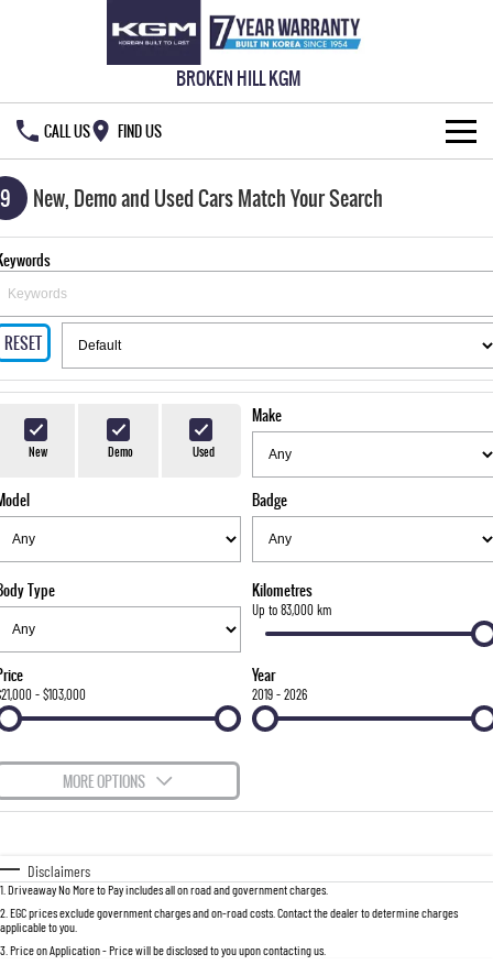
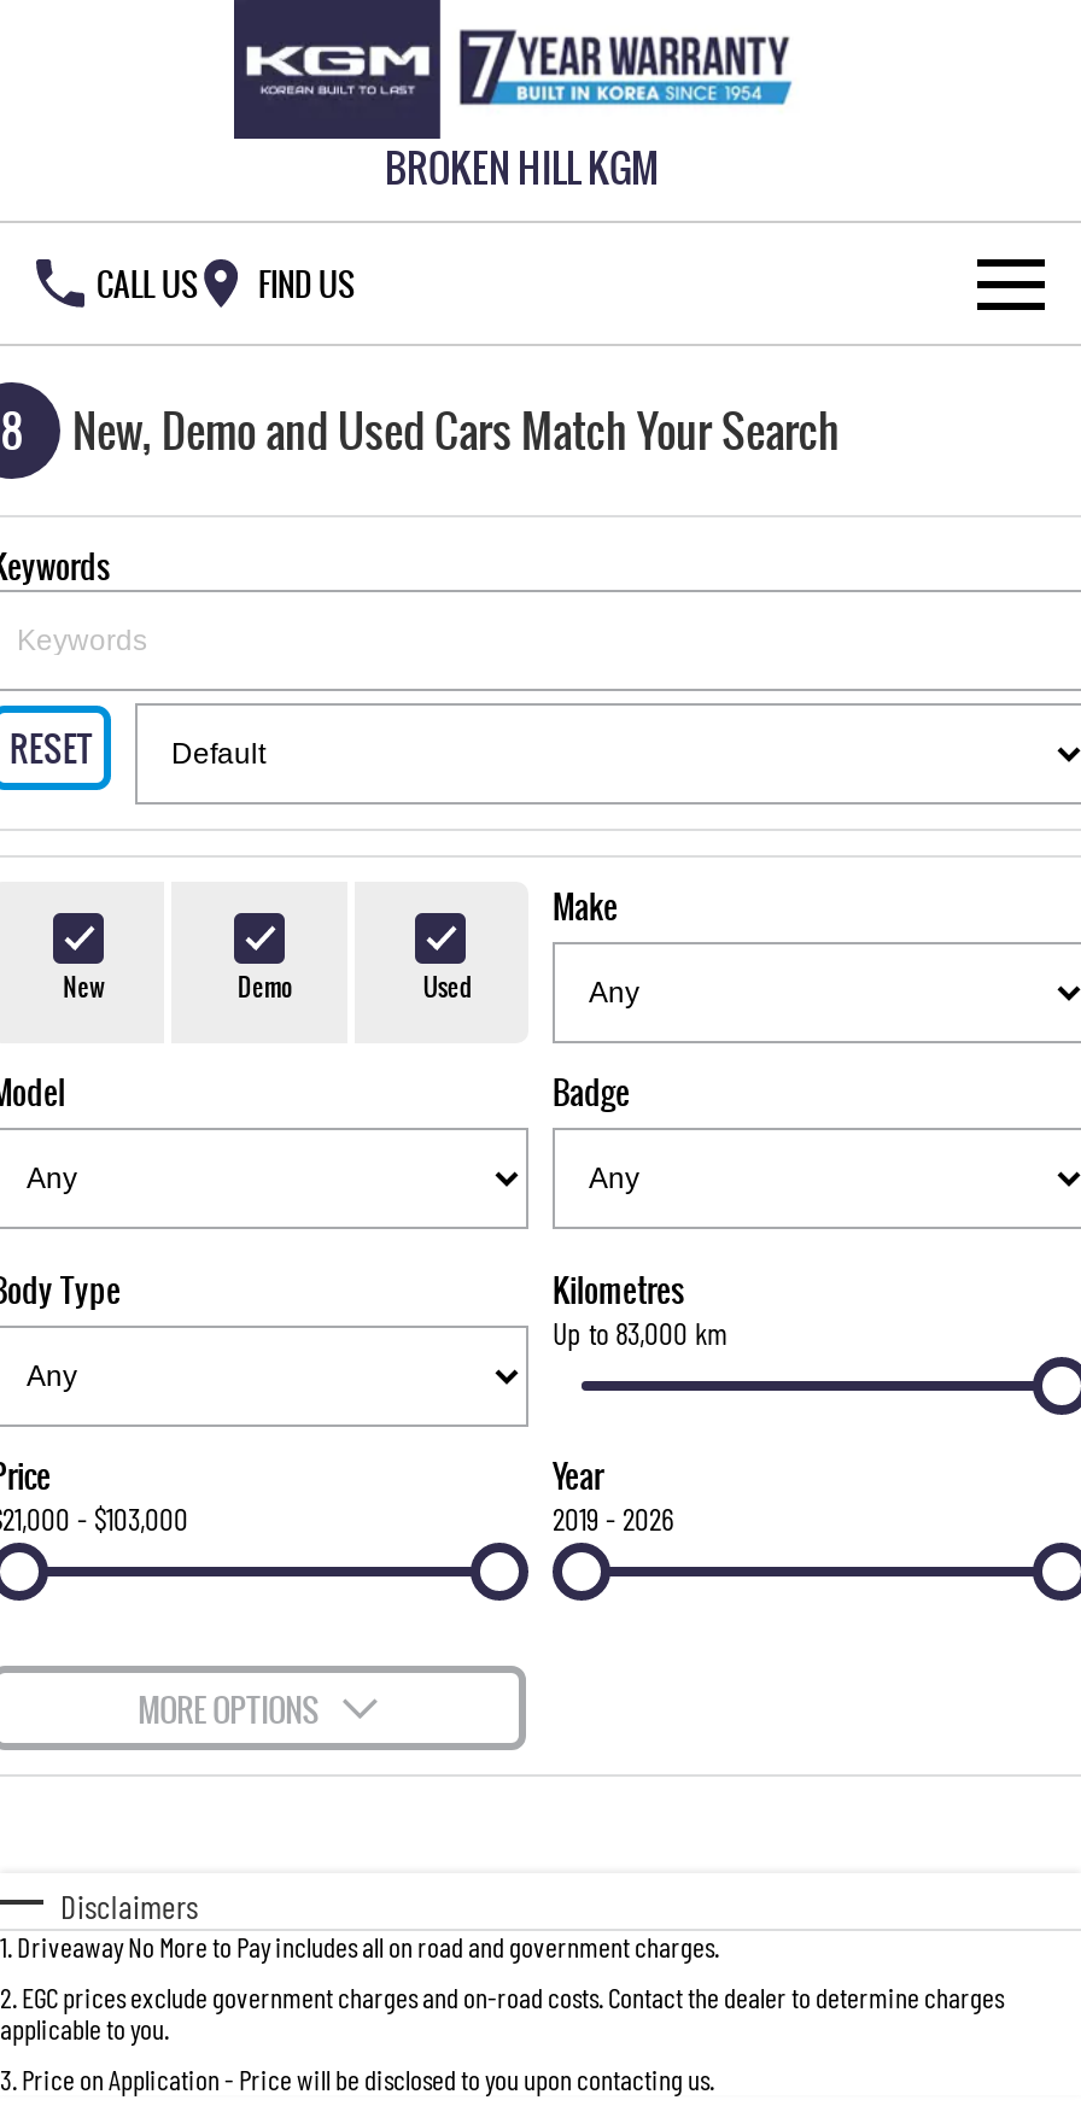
[0,184,11,212] 9 -> [1,399,23,462] 8

